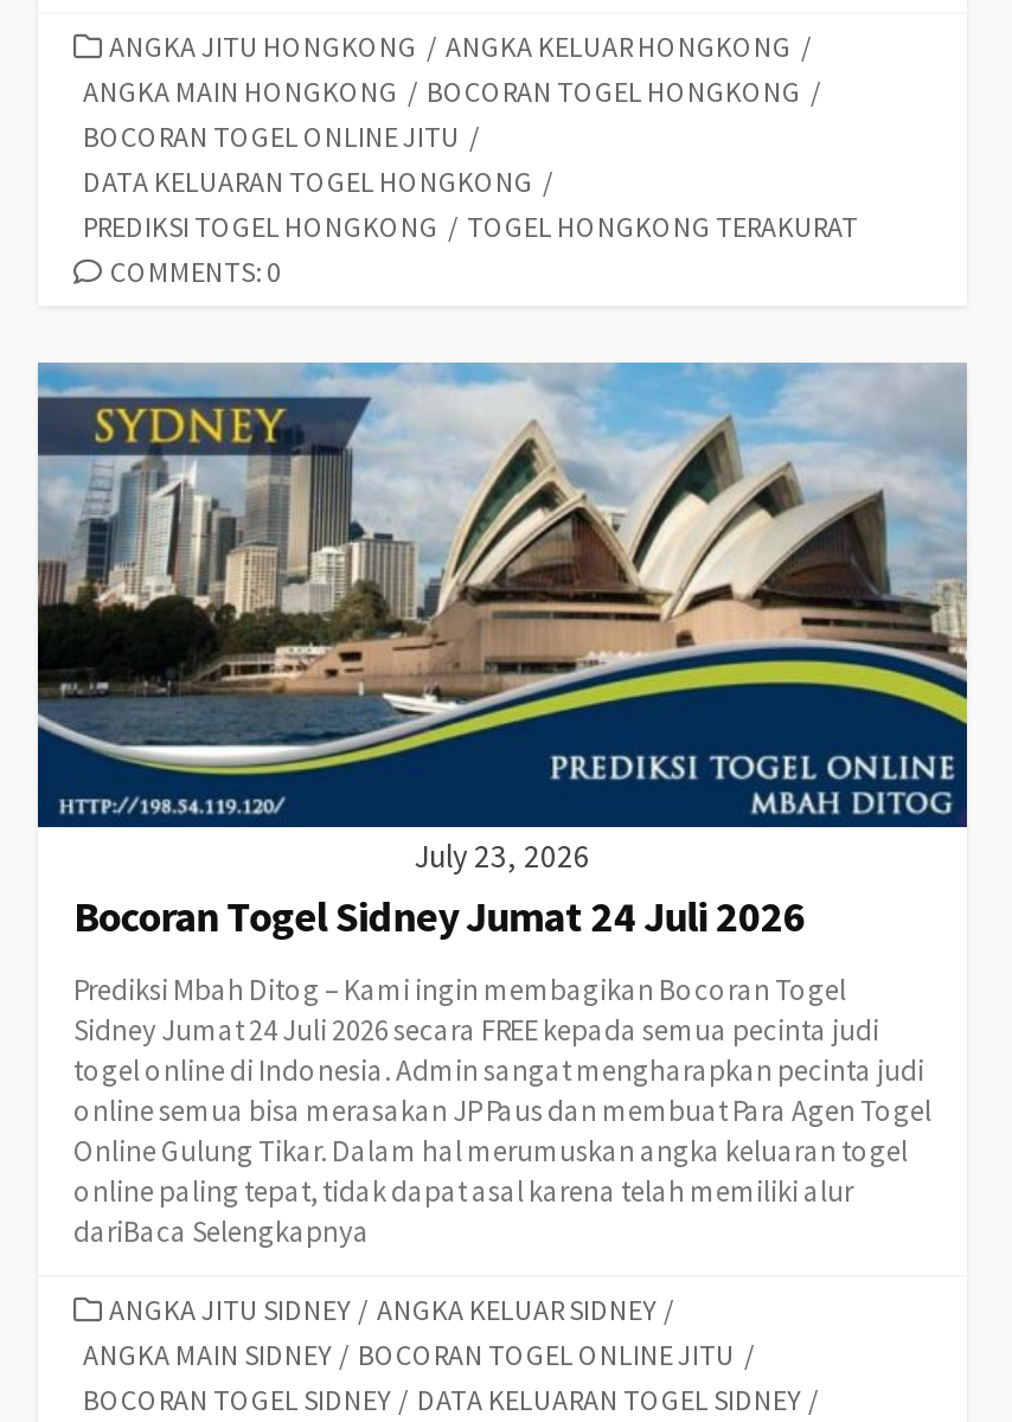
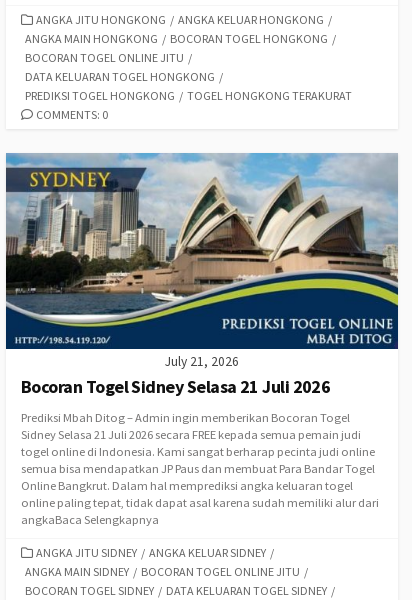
[73,836,806,942] July 23, 2026 | Bocoran Togel Sidney Jumat 24 Juli 2026 -> [21,353,330,398] July 21, 2026 | Bocoran Togel Sidney Selasa 21 Juli 2026
[73,971,931,1248] Prediksi Mbah Ditog – Kami ingin membagikan Bocoran Togel | Sidney Jumat 24 Juli 2026 secara FREE kepada semua pecinta judi | togel online di Indonesia. Admin sangat mengharapkan pecinta judi | online semua bisa merasakan JP Paus dan membuat Para Agen Togel | Online Gulung Tikar. Dalam hal merumuskan angka keluaran togel | online paling tepat, tidak dapat asal karena telah memiliki alur | dariBaca Selengkapnya -> [21,410,379,527] Prediksi Mbah Ditog – Admin ingin memberikan Bocoran Togel | Sidney Selasa 21 Juli 2026 secara FREE kepada semua pemain judi | togel online di Indonesia. Kami sangat berharap pecinta judi online | semua bisa mendapatkan JP Paus dan membuat Para Bandar Togel | Online Bangkrut. Dalam hal memprediksi angka keluaran togel | online paling tepat, tidak dapat asal karena sudah memiliki alur dari | angkaBaca Selengkapnya

